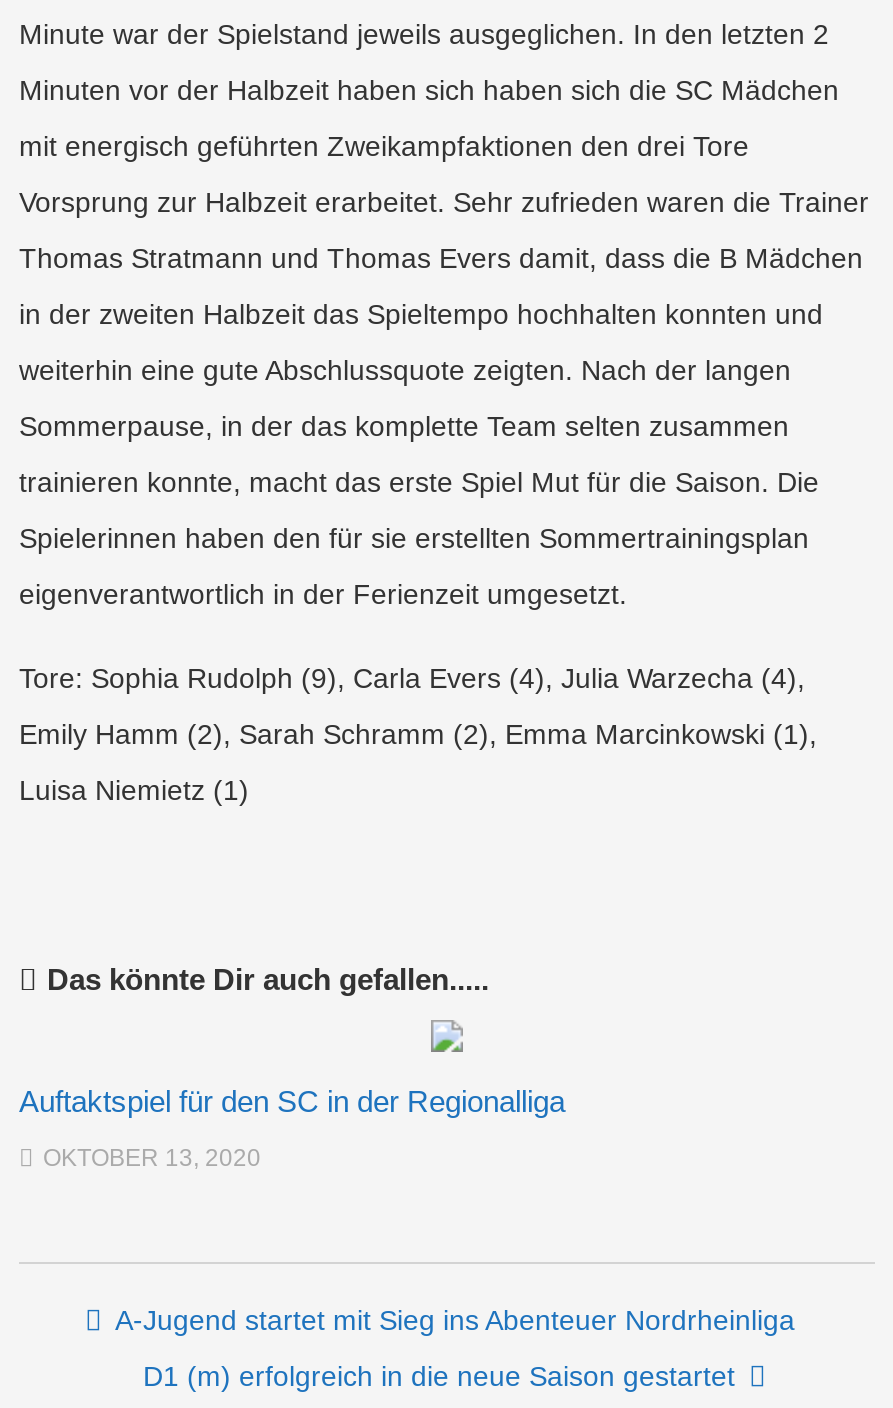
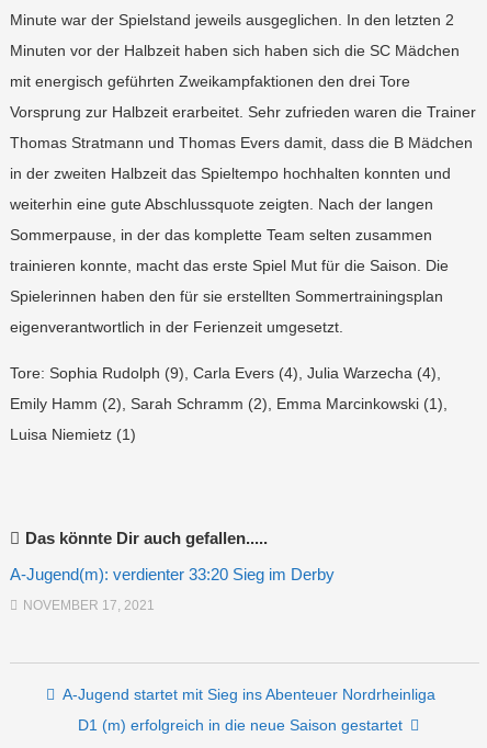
[19,1084,565,1118] Auftaktspiel für den SC in der Regionalliga -> [10,565,335,583] A-Jugend(m): verdienter 33:20 Sieg im Derby
[43,1144,261,1172] OKTOBER 13, 2020 -> [23,598,155,613] NOVEMBER 17, 2021

